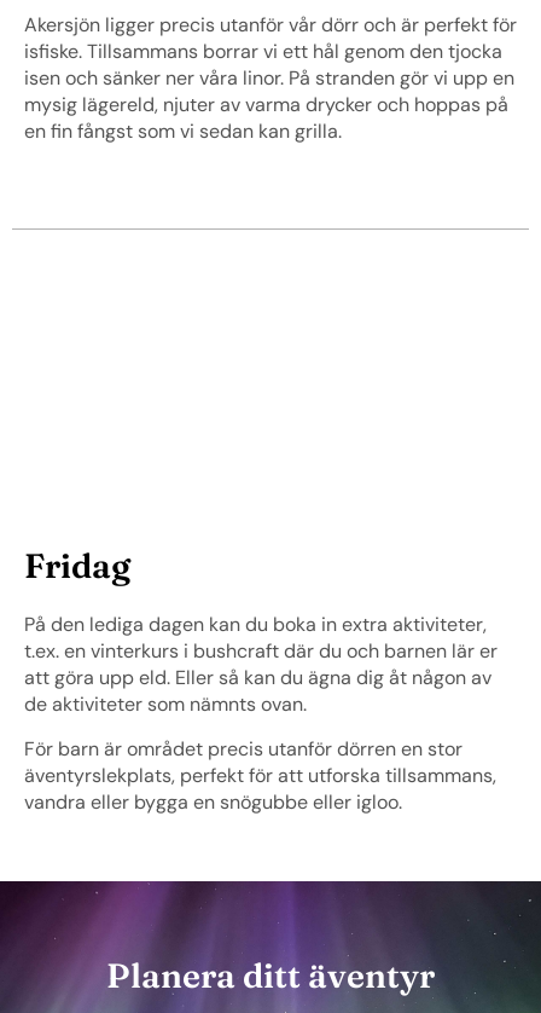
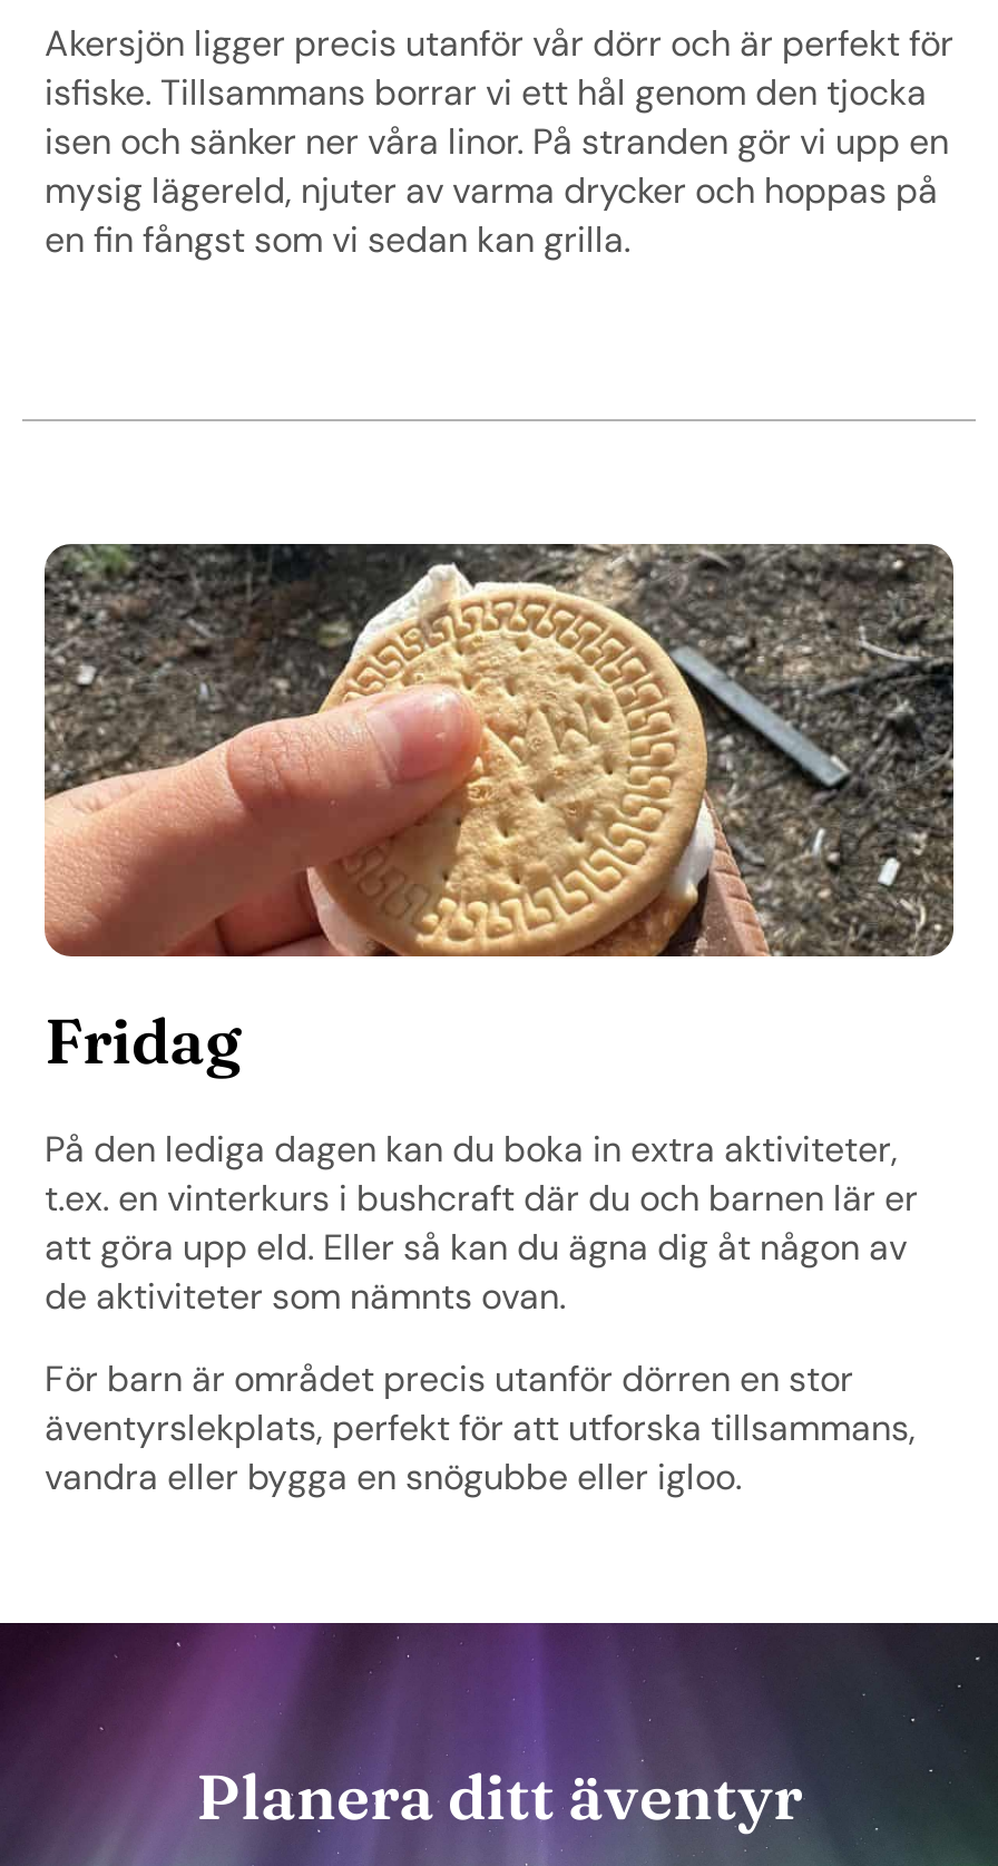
none -> [42,542,956,959] [image]

